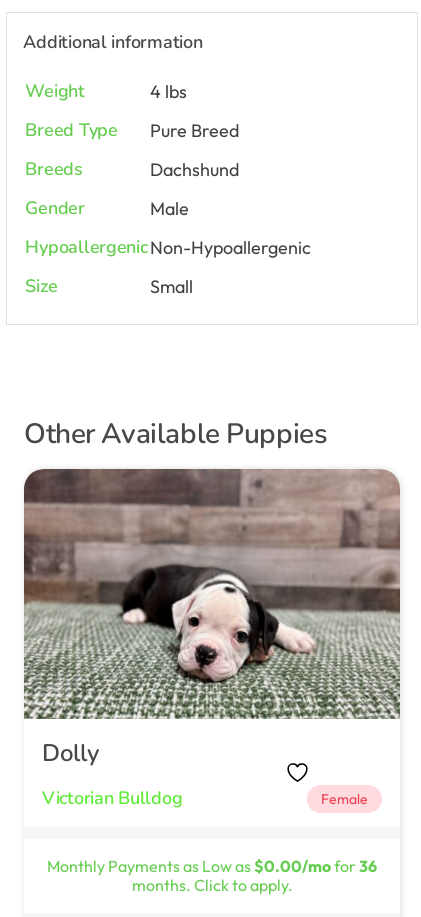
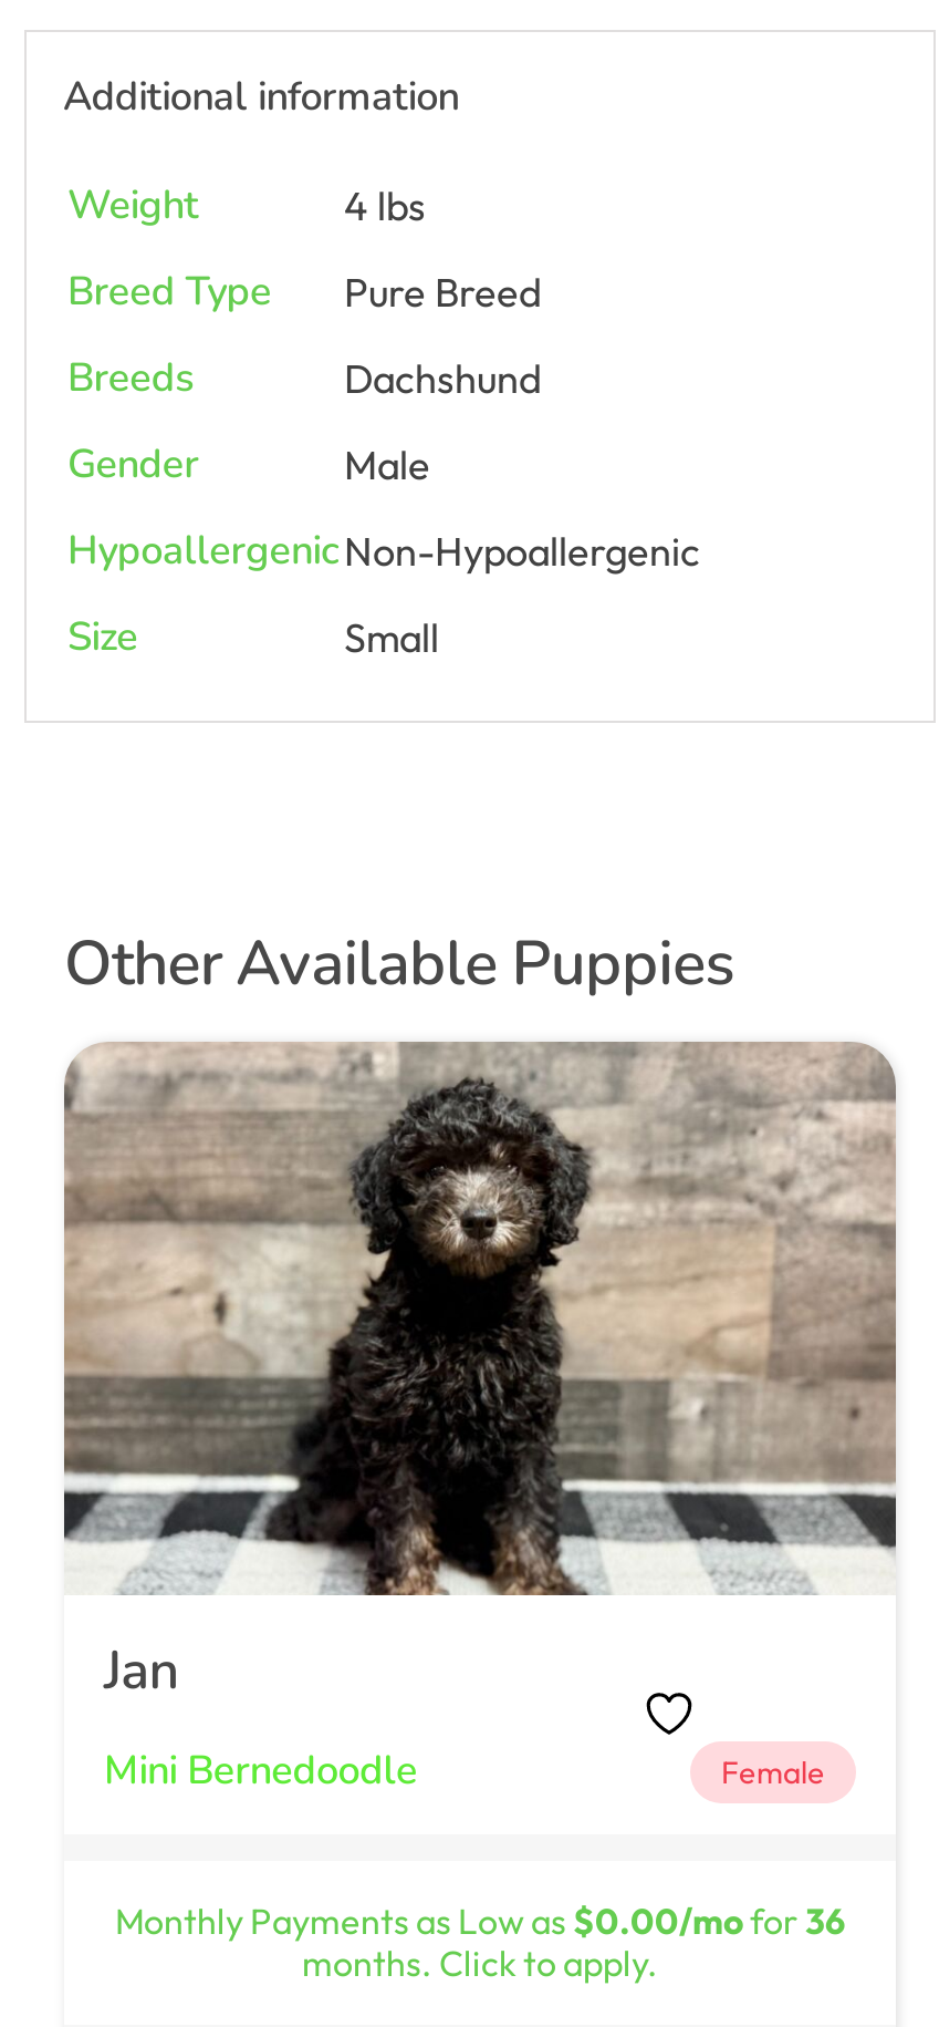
[23,468,401,769] [image] | Dolly -> [64,1042,896,1705] [image] | Jan
[42,786,182,810] Victorian Bulldog -> [104,1743,417,1796] Mini Bernedoodle

